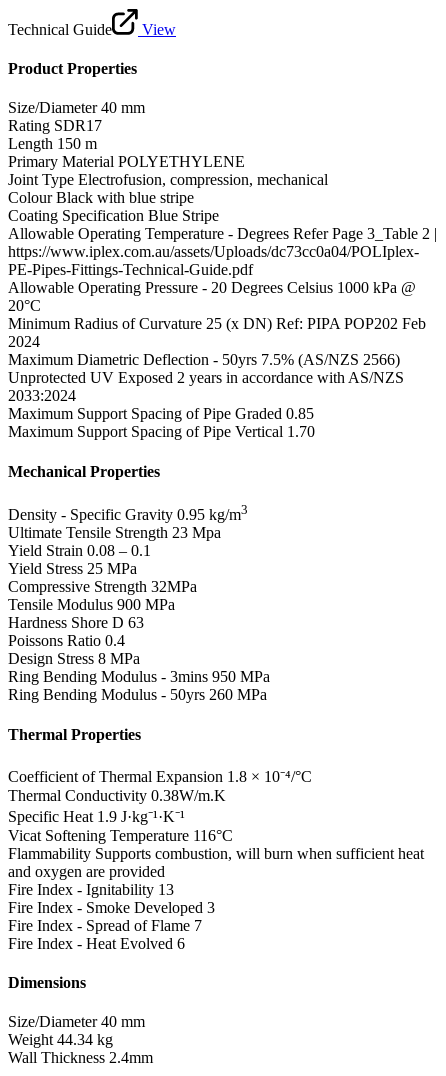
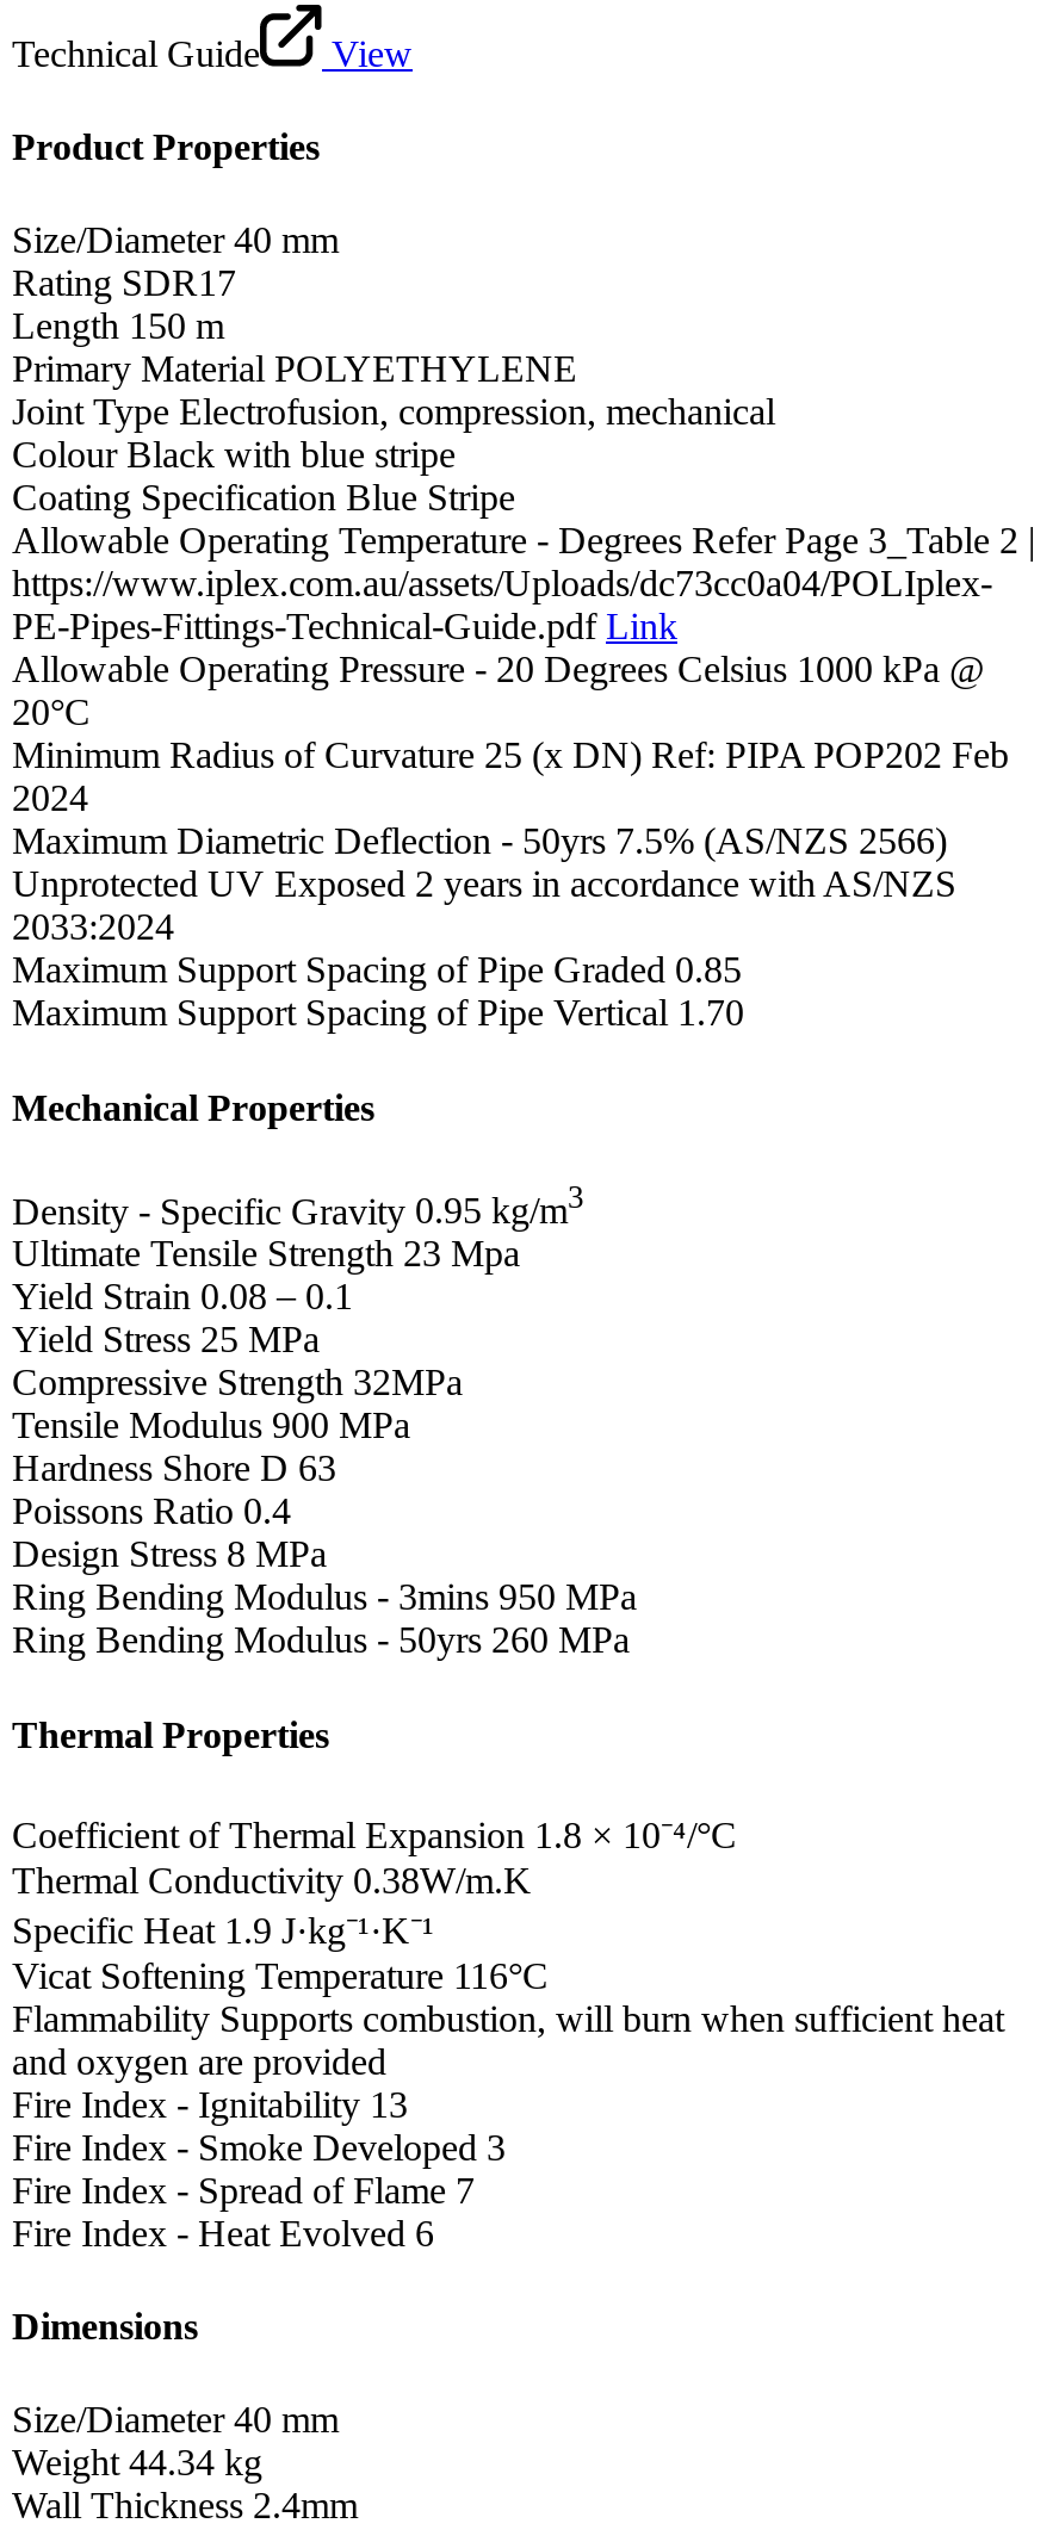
[8,261,253,278] PE-Pipes-Fittings-Technical-Guide.pdf -> [12,607,677,647] PE-Pipes-Fittings-Technical-Guide.pdf Link

